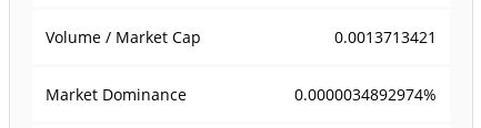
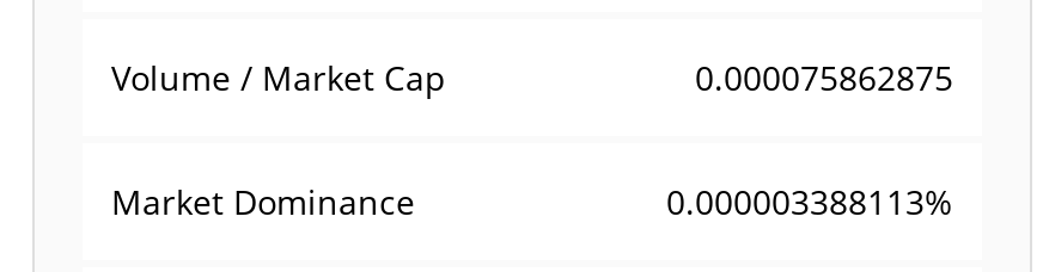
[334,26,437,47] 0.0013713421 -> [695,54,953,99] 0.000075862875
[294,83,437,104] 0.0000034892974% -> [666,178,953,223] 0.000003388113%

